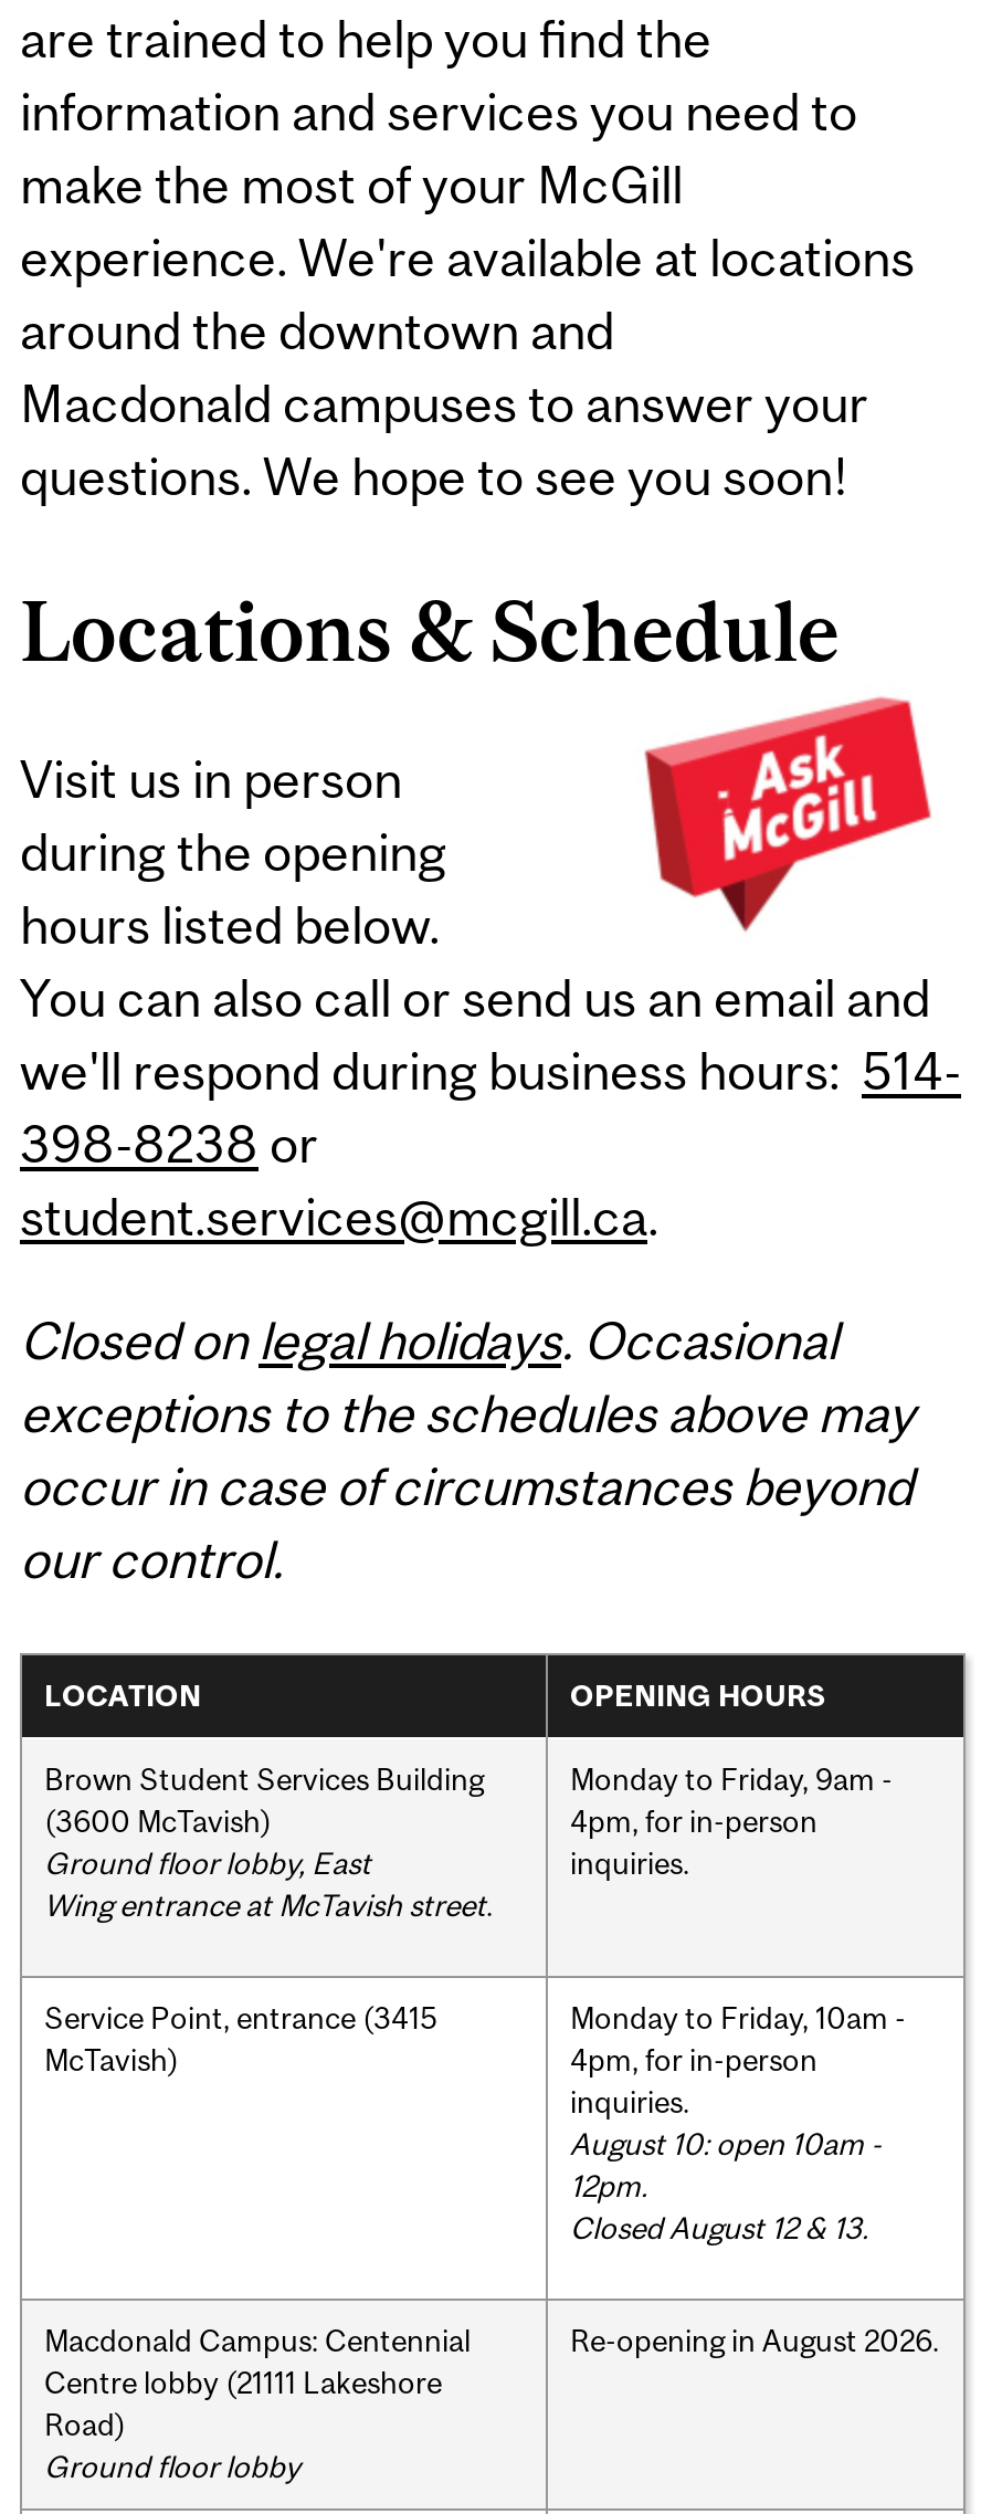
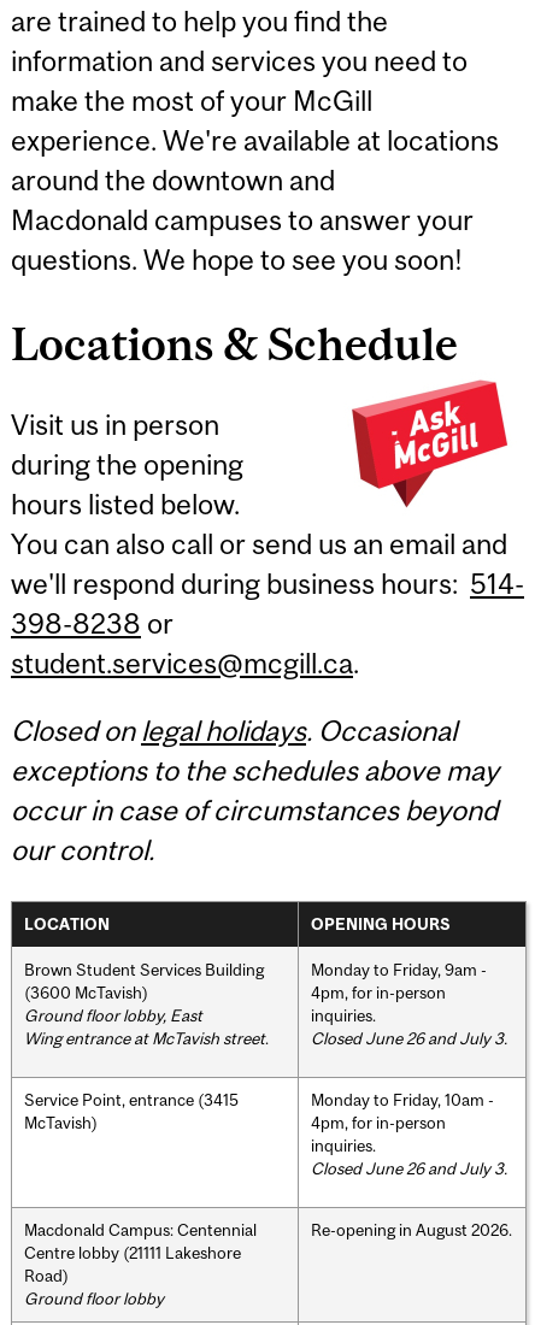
none -> [311,1028,507,1047] Closed June 26 and July 3.
[570,2125,882,2245] August 10: open 10am - | 12pm. | Closed August 12 & 13. -> [311,1158,507,1178] Closed June 26 and July 3.

